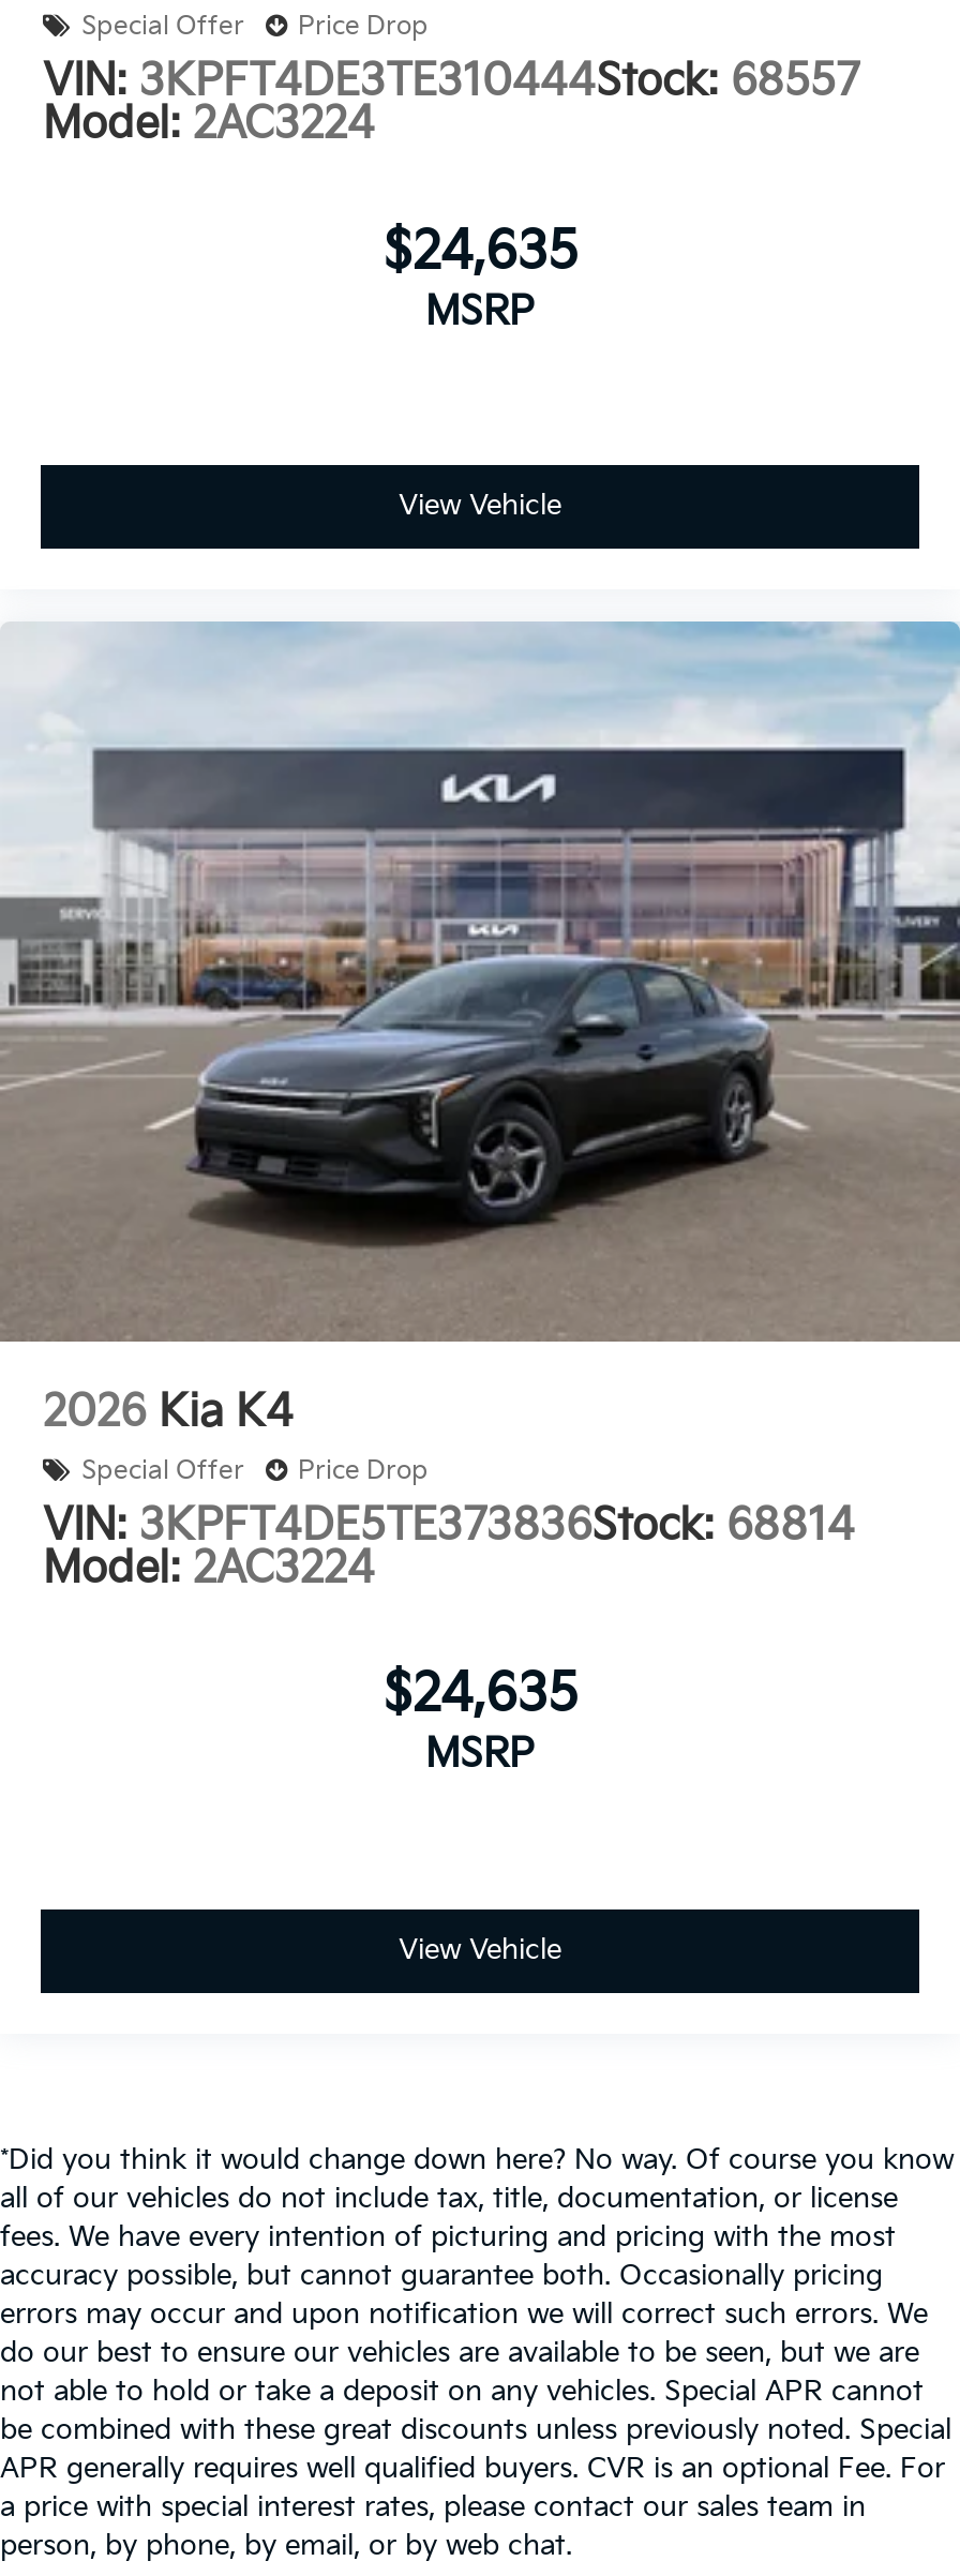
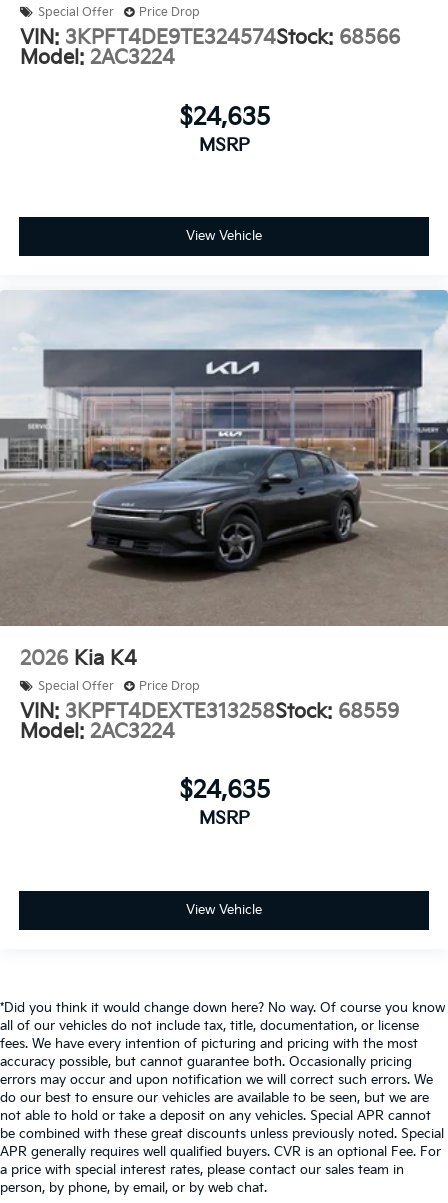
[43,55,859,107] VIN: 3KPFT4DE3TE310444Stock: 68557 -> [20,26,400,50] VIN: 3KPFT4DE9TE324574Stock: 68566
[43,1499,855,1551] VIN: 3KPFT4DE5TE373836Stock: 68814 -> [20,700,399,724] VIN: 3KPFT4DEXTE313258Stock: 68559

